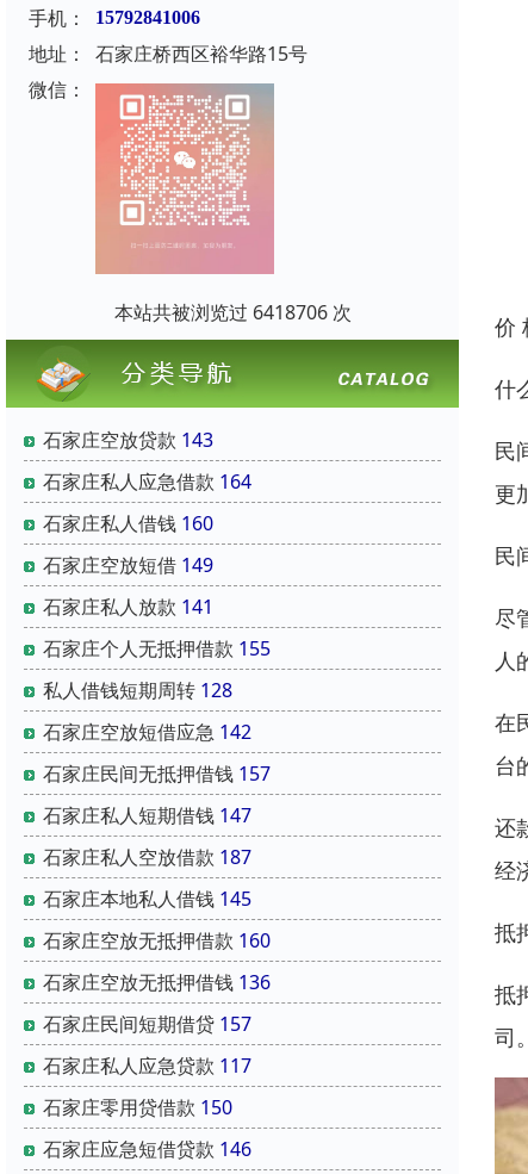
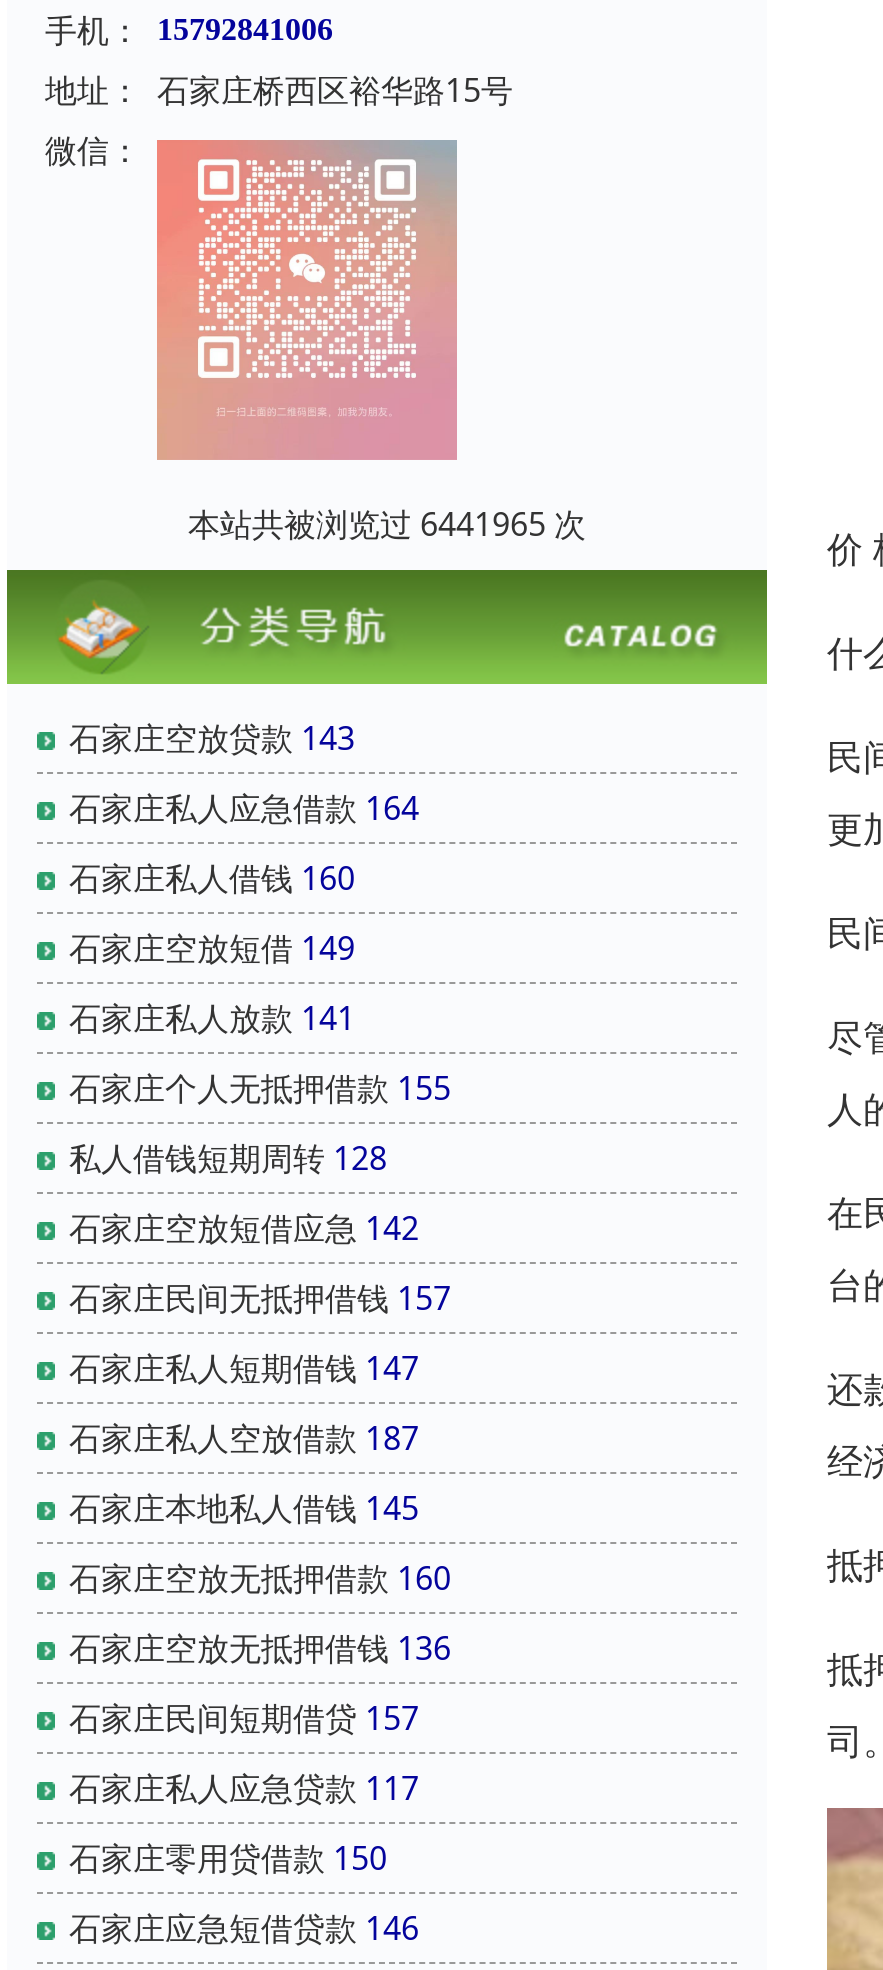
[114,299,351,325] 本站共被浏览过 6418706 次 -> [188,502,586,546] 本站共被浏览过 6441965 次

